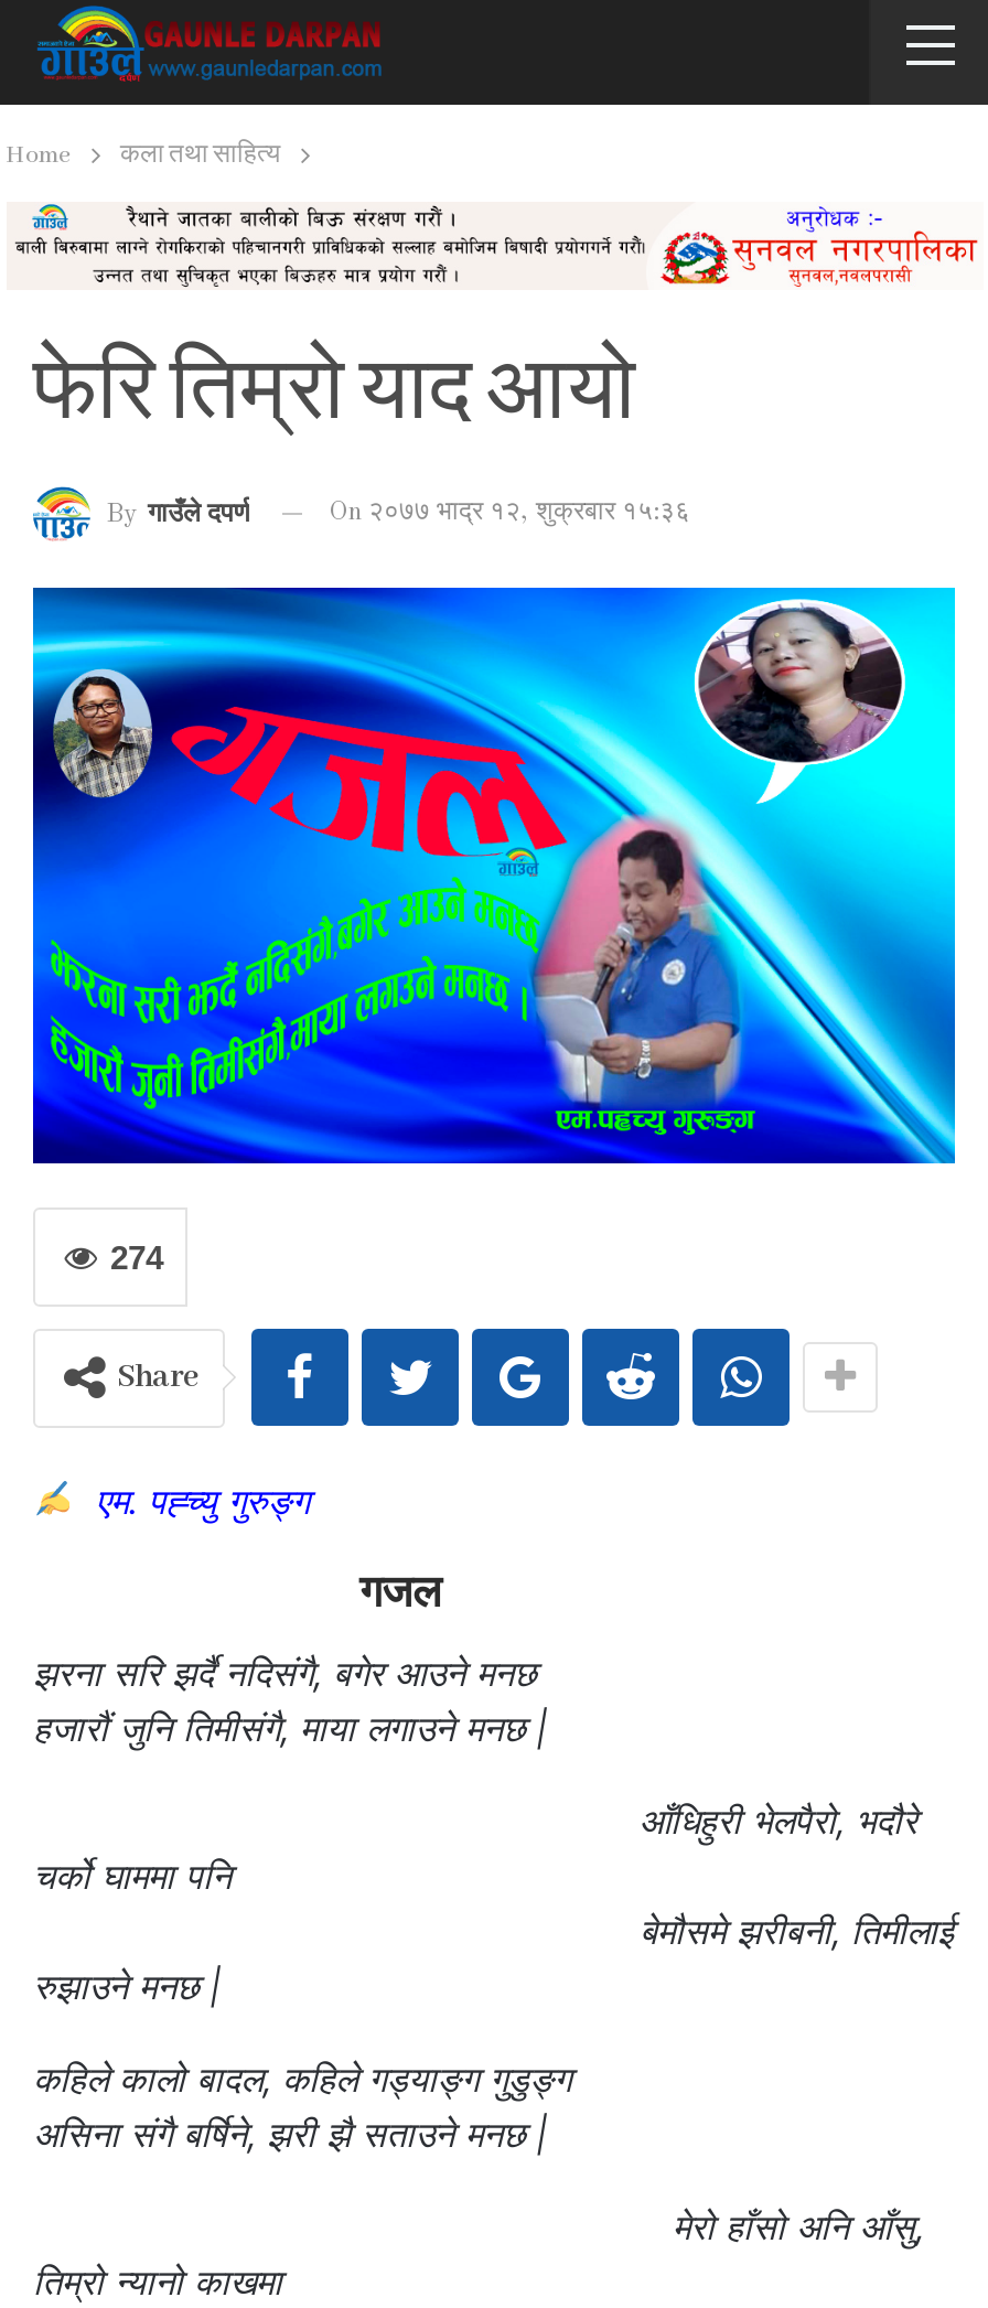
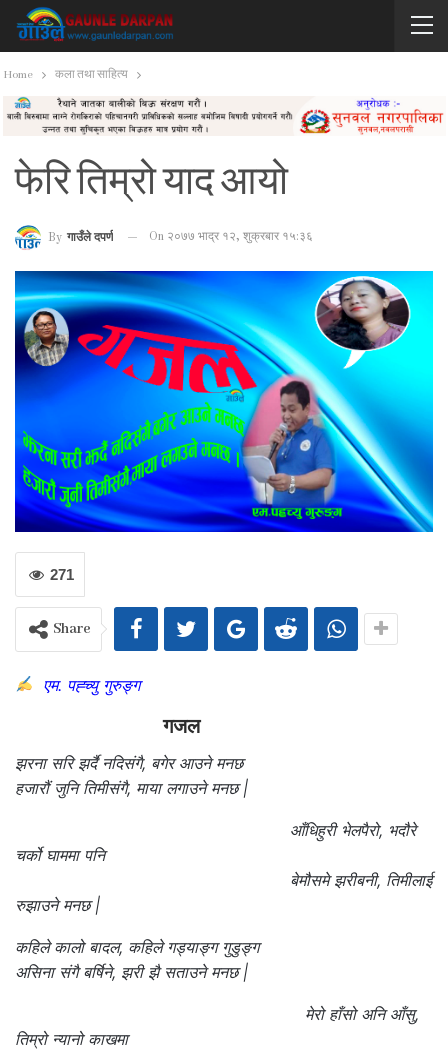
[110,1238,163,1275] 274 -> [50,566,74,583] 271

